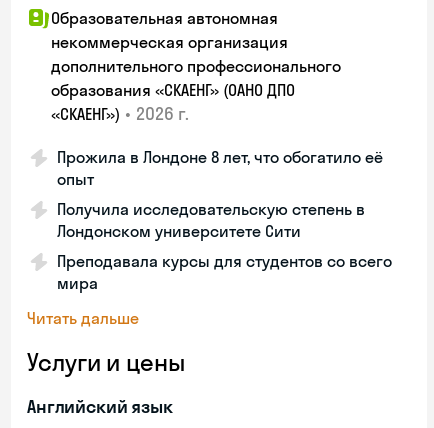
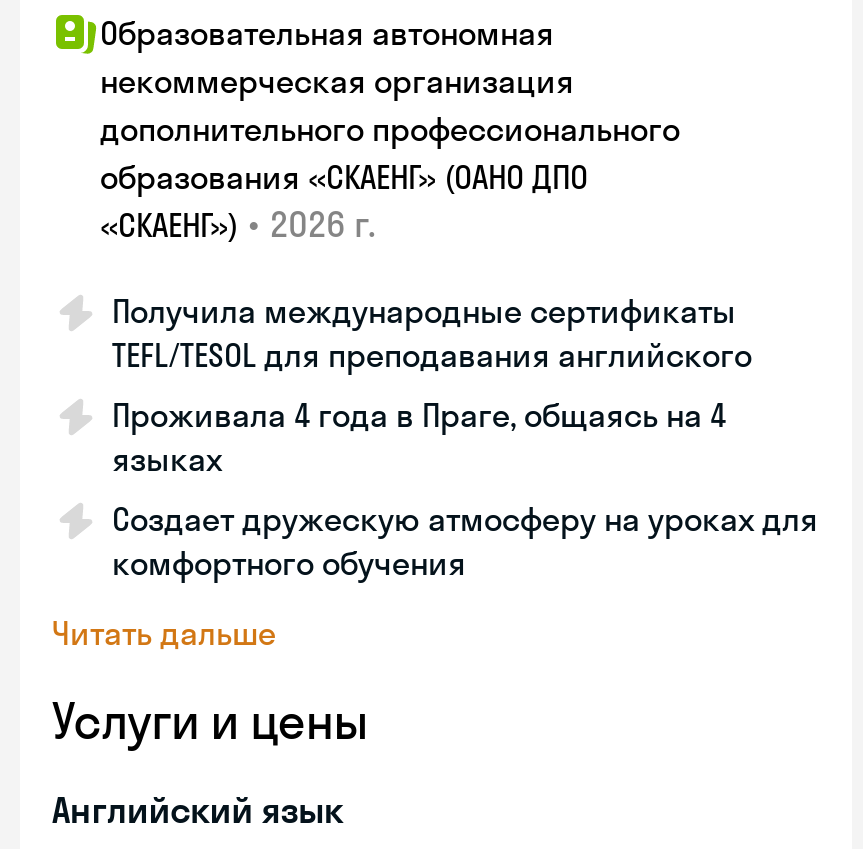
[57,147,383,189] Прожила в Лондоне 8 лет, что обогатило её | опыт -> [112,291,752,375] Получила международные сертификаты | TEFL/TESOL для преподавания английского
[57,199,365,241] Получила исследовательскую степень в | Лондонском университете Сити -> [112,395,726,479] Проживала 4 года в Праге, общаясь на 4 | языках
[57,251,392,293] Преподавала курсы для студентов со всего | мира -> [112,499,818,583] Создает дружескую атмосферу на уроках для | комфортного обучения

